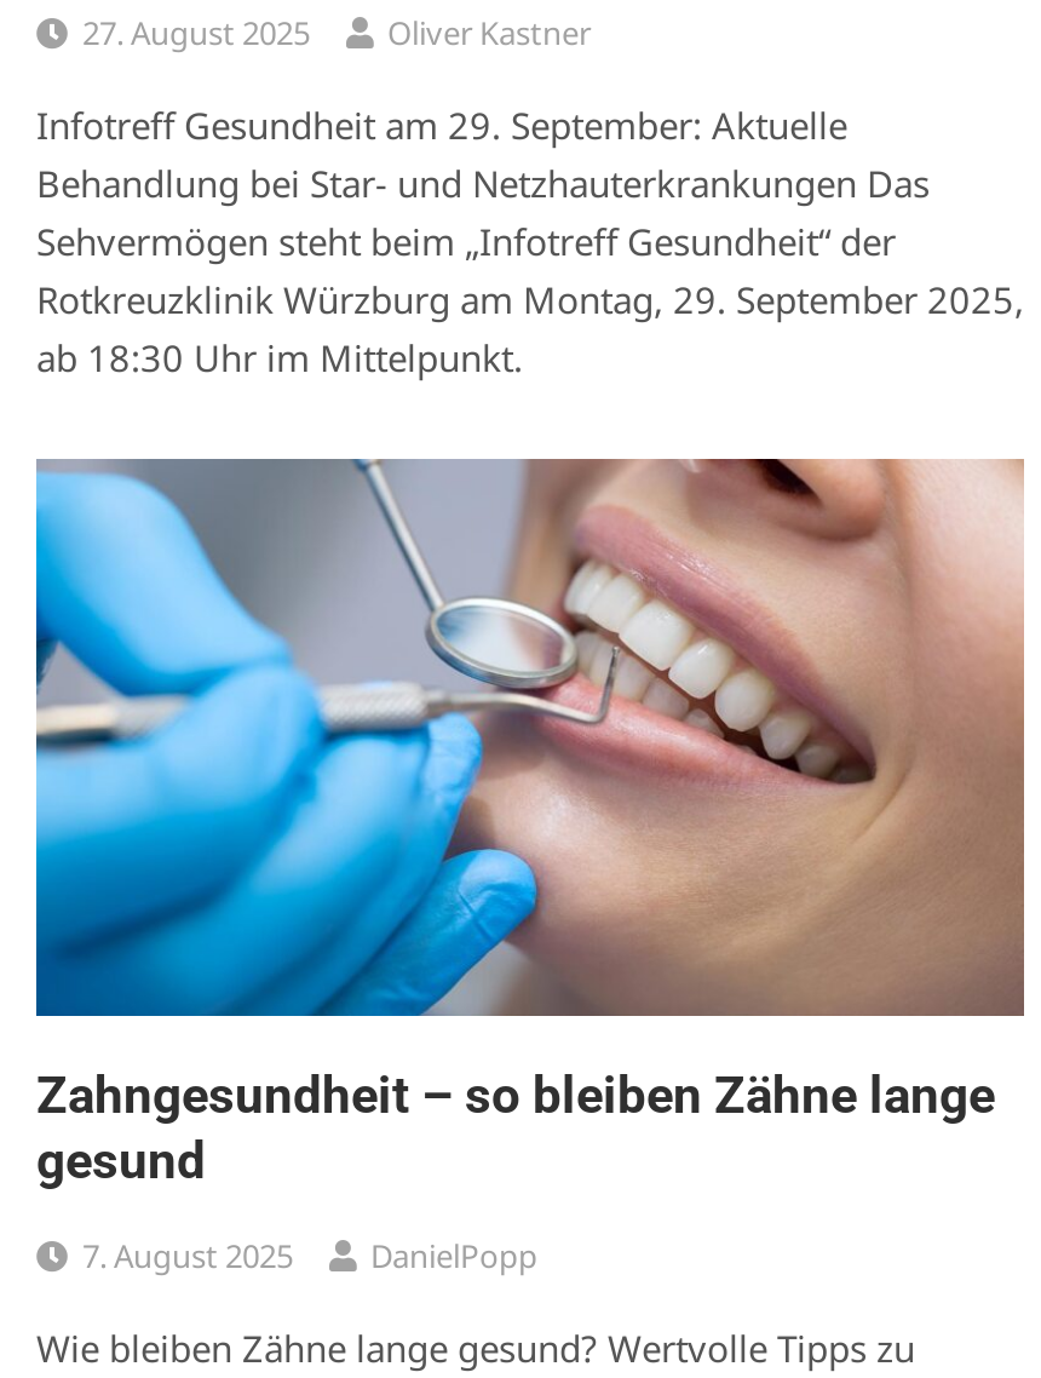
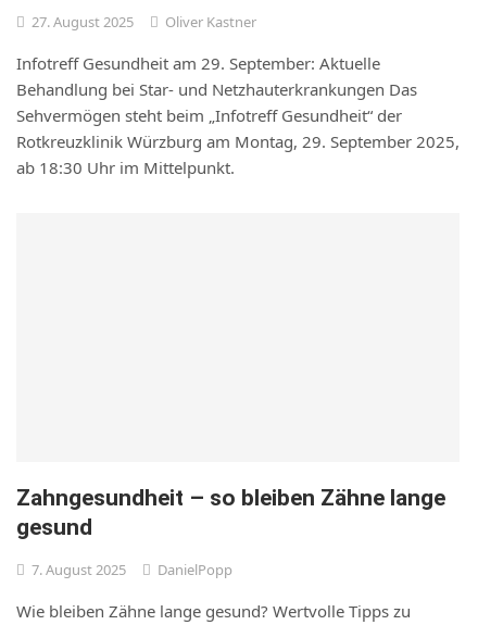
[34,455,1026,1020] [image] -> none

